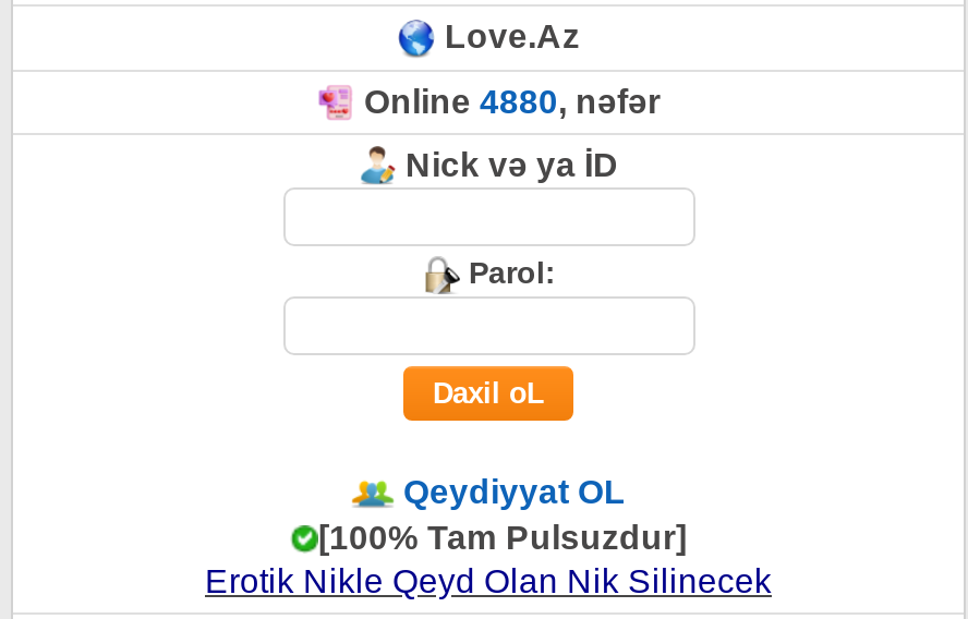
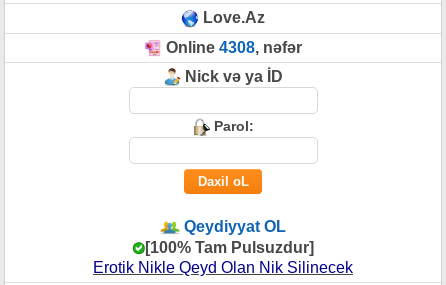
[364,82,661,119] Online 4880, nəfər -> [166,39,302,56] Online 4308, nəfər

